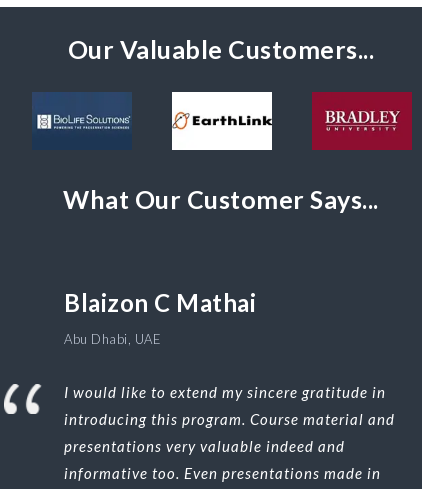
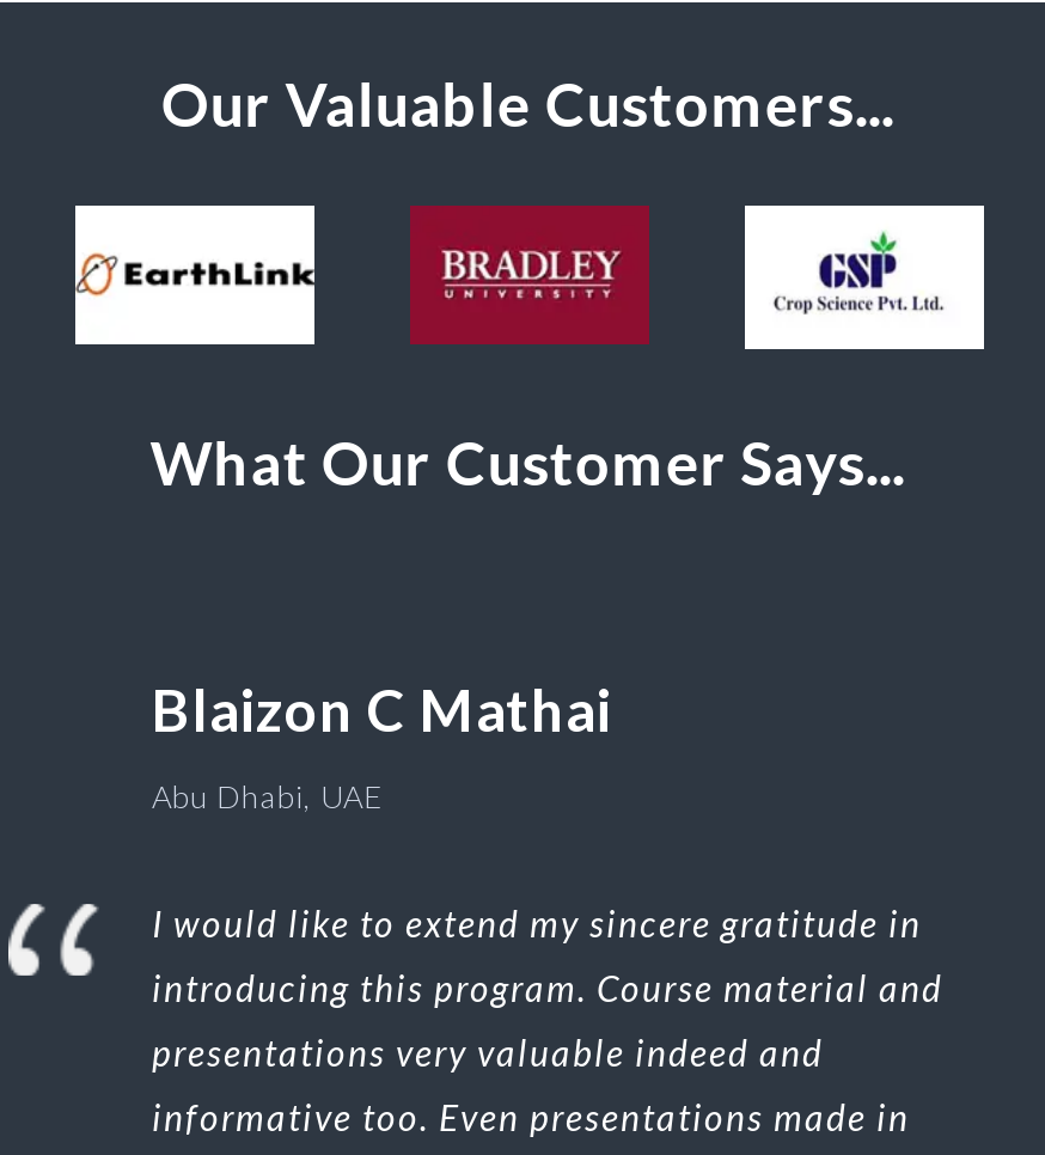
[32,92,132,150] [image] -> [73,203,317,347] [image]
[171,91,273,151] [image] -> [410,206,649,344] [image]
[312,92,412,152] [image] -> [742,203,986,352] [image]

